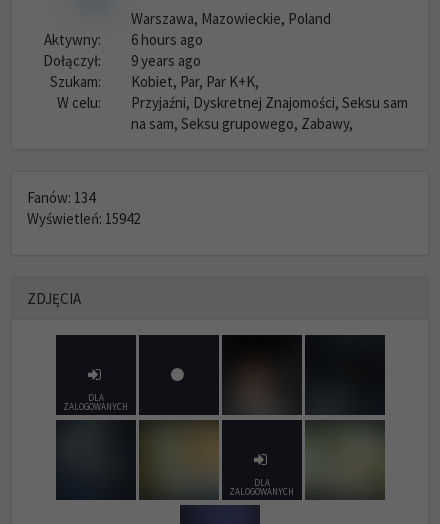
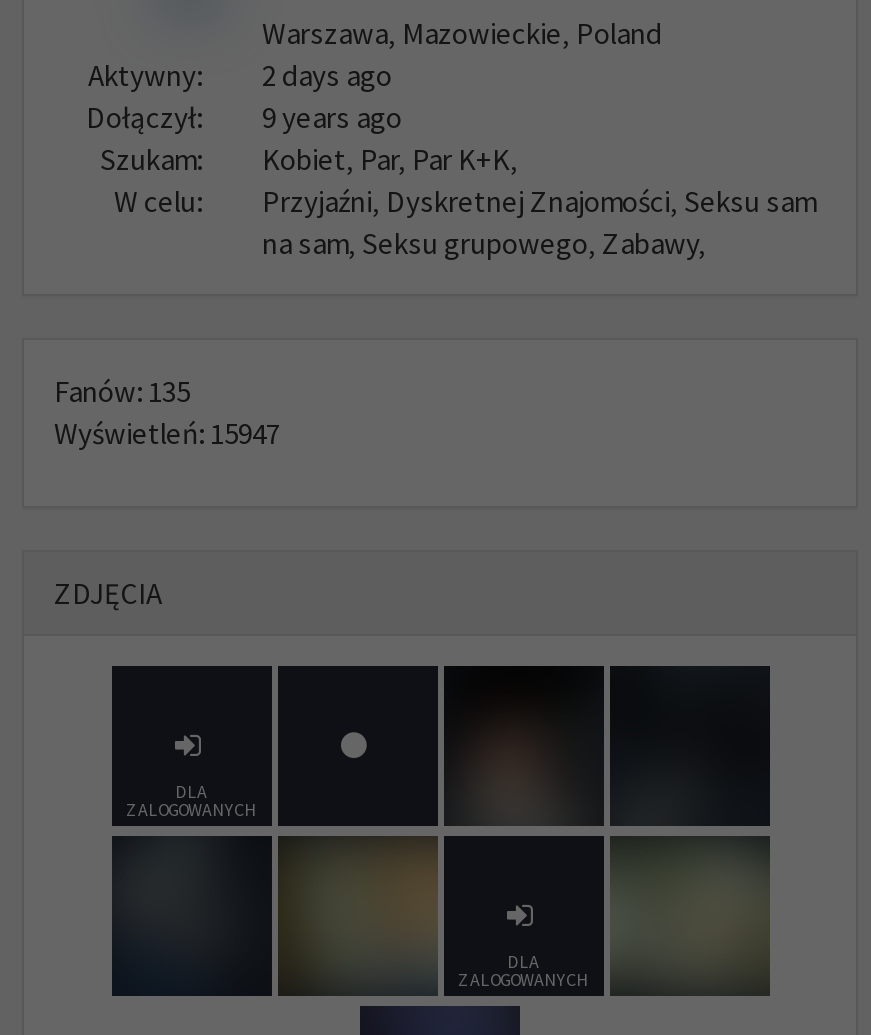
[44,30,203,49] Aktywny: 6 hours ago -> [88,56,392,94] Aktywny: 2 days ago
[27,188,95,207] Fanów: 134 -> [54,372,190,410] Fanów: 135
[27,209,140,228] Wyświetleń: 15942 -> [54,414,280,452] Wyświetleń: 15947

